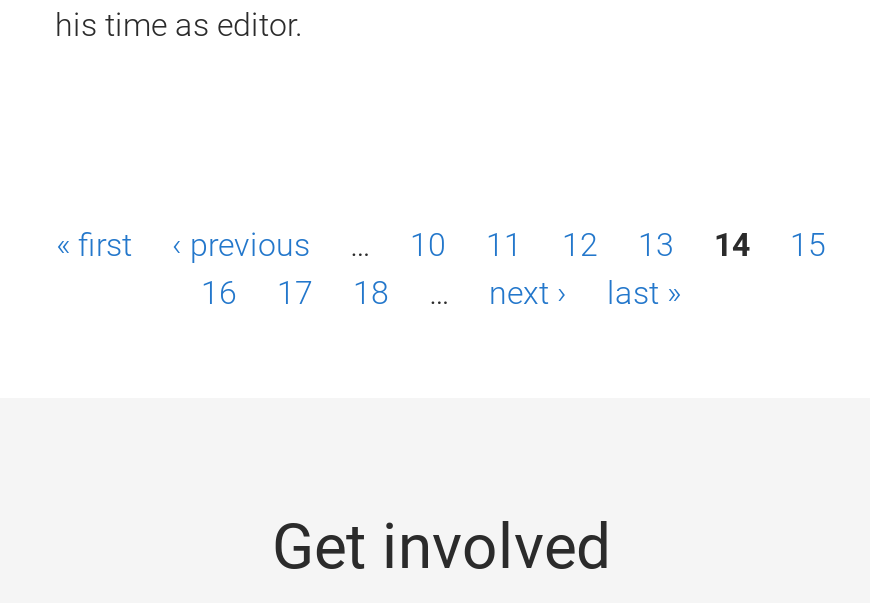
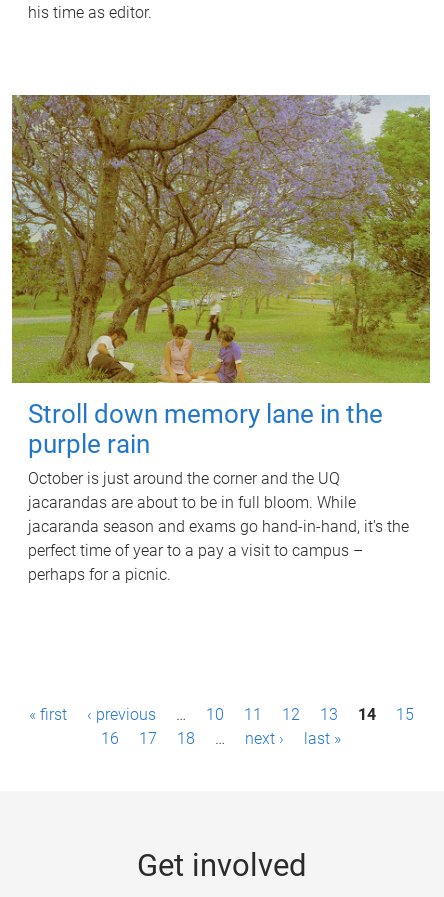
none -> [11,94,431,584] [image] | Stroll down memory lane in the | purple rain | October is just around the corner and the UQ | jacarandas are about to be in full bloom. While | jacaranda season and exams go hand-in-hand, it's the | perfect time of year to a pay a visit to campus – | perhaps for a picnic.

